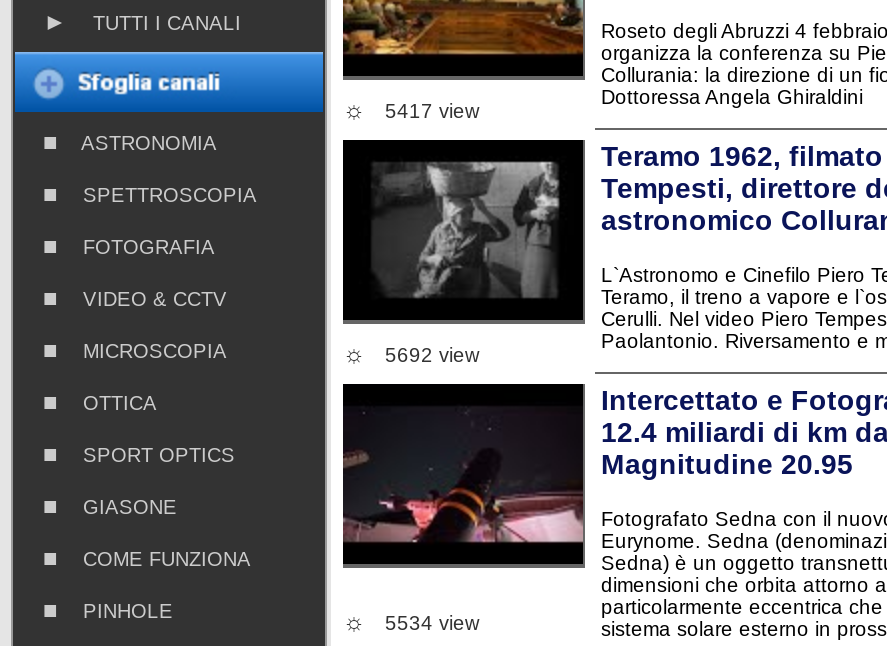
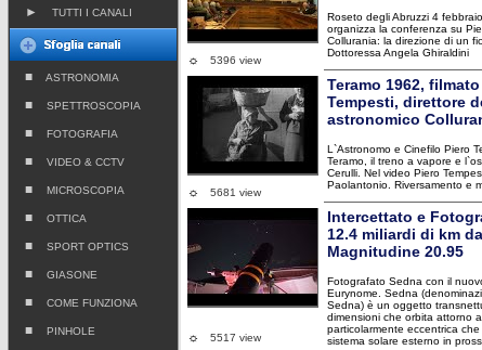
[385,100,479,122] 5417 view -> [210,54,261,66] 5396 view
[385,344,479,366] 5692 view -> [210,186,261,198] 5681 view
[385,612,479,634] 5534 view -> [210,332,261,343] 5517 view

